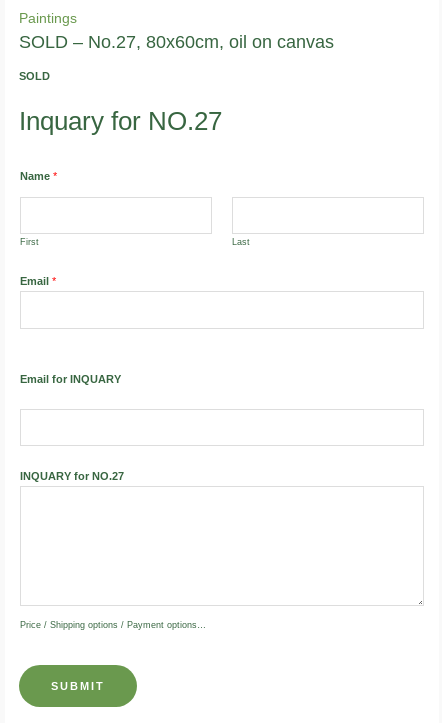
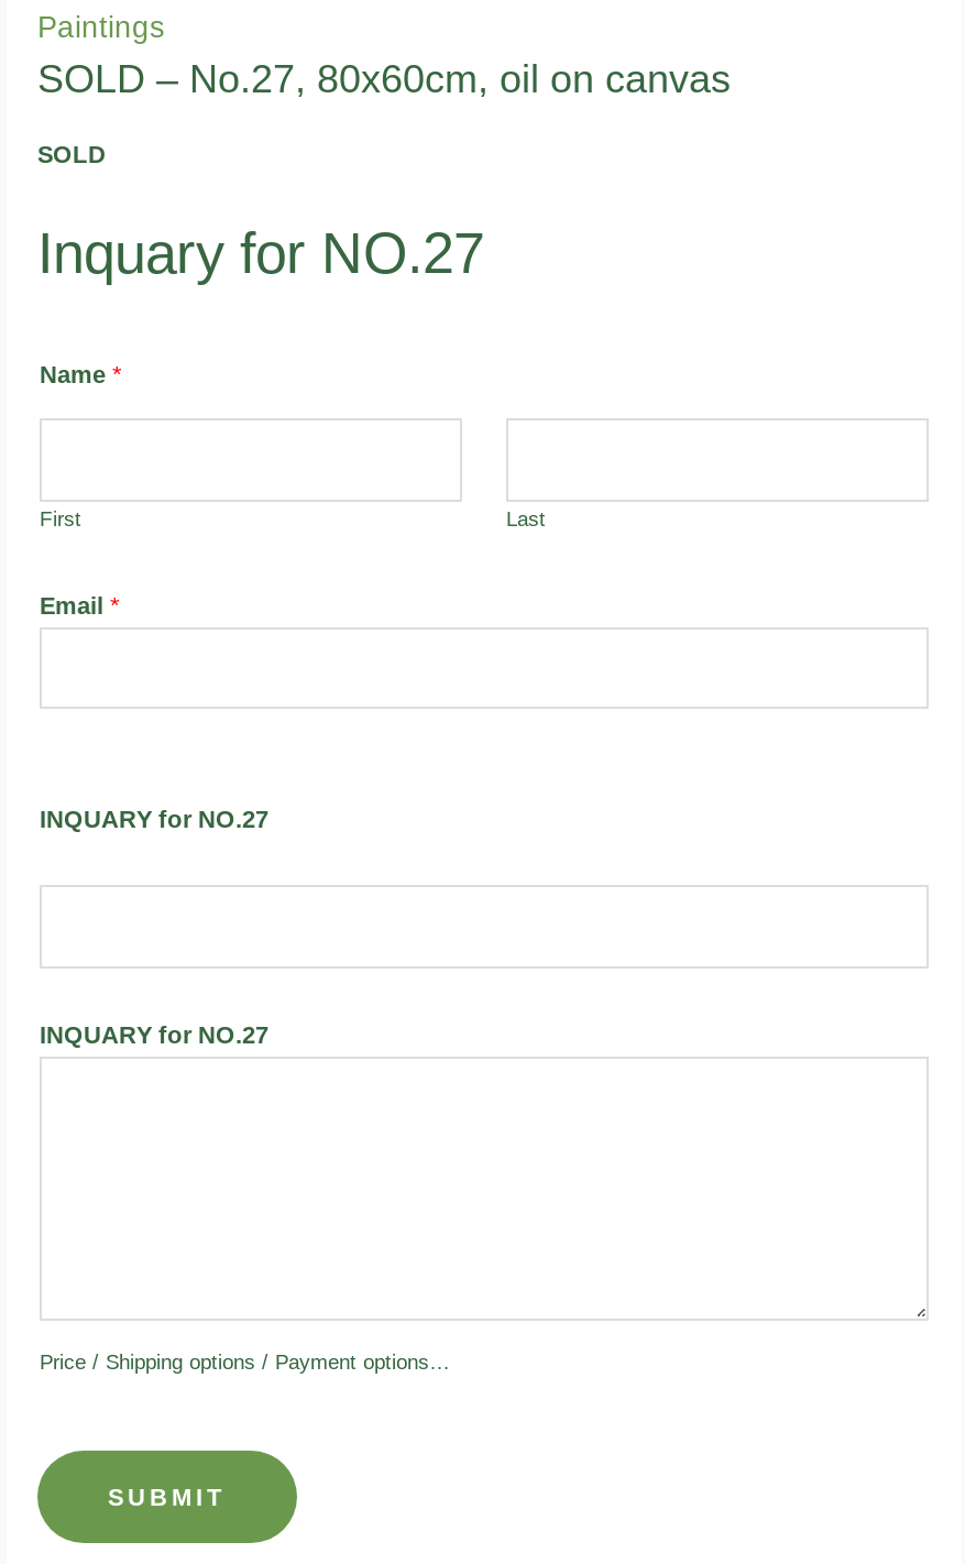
[20,373,121,385] Email for INQUARY -> [40,807,268,833] INQUARY for NO.27

